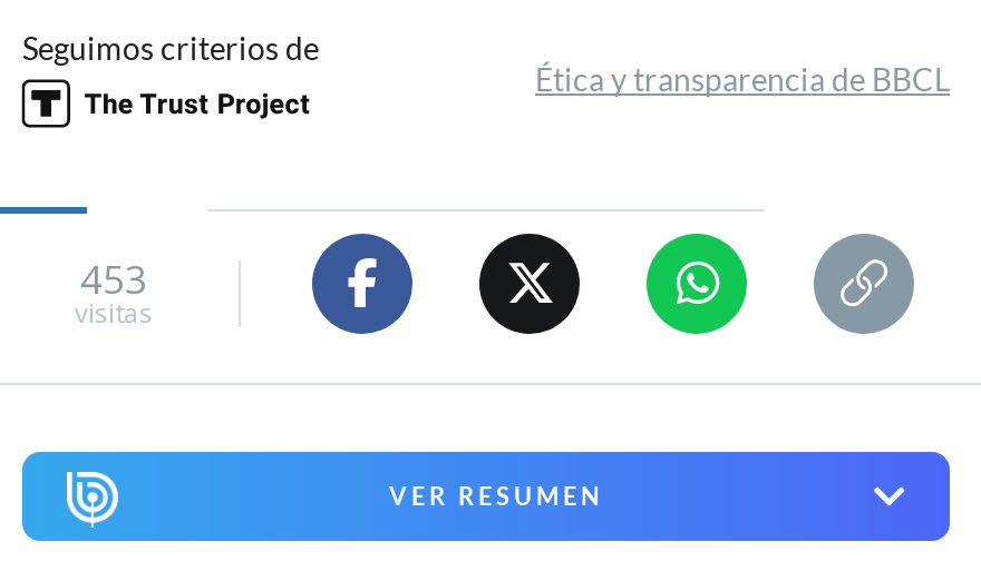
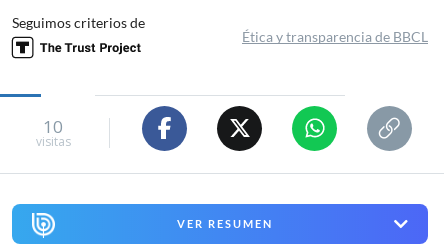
[80,254,147,305] 453 -> [43,115,63,138] 10

